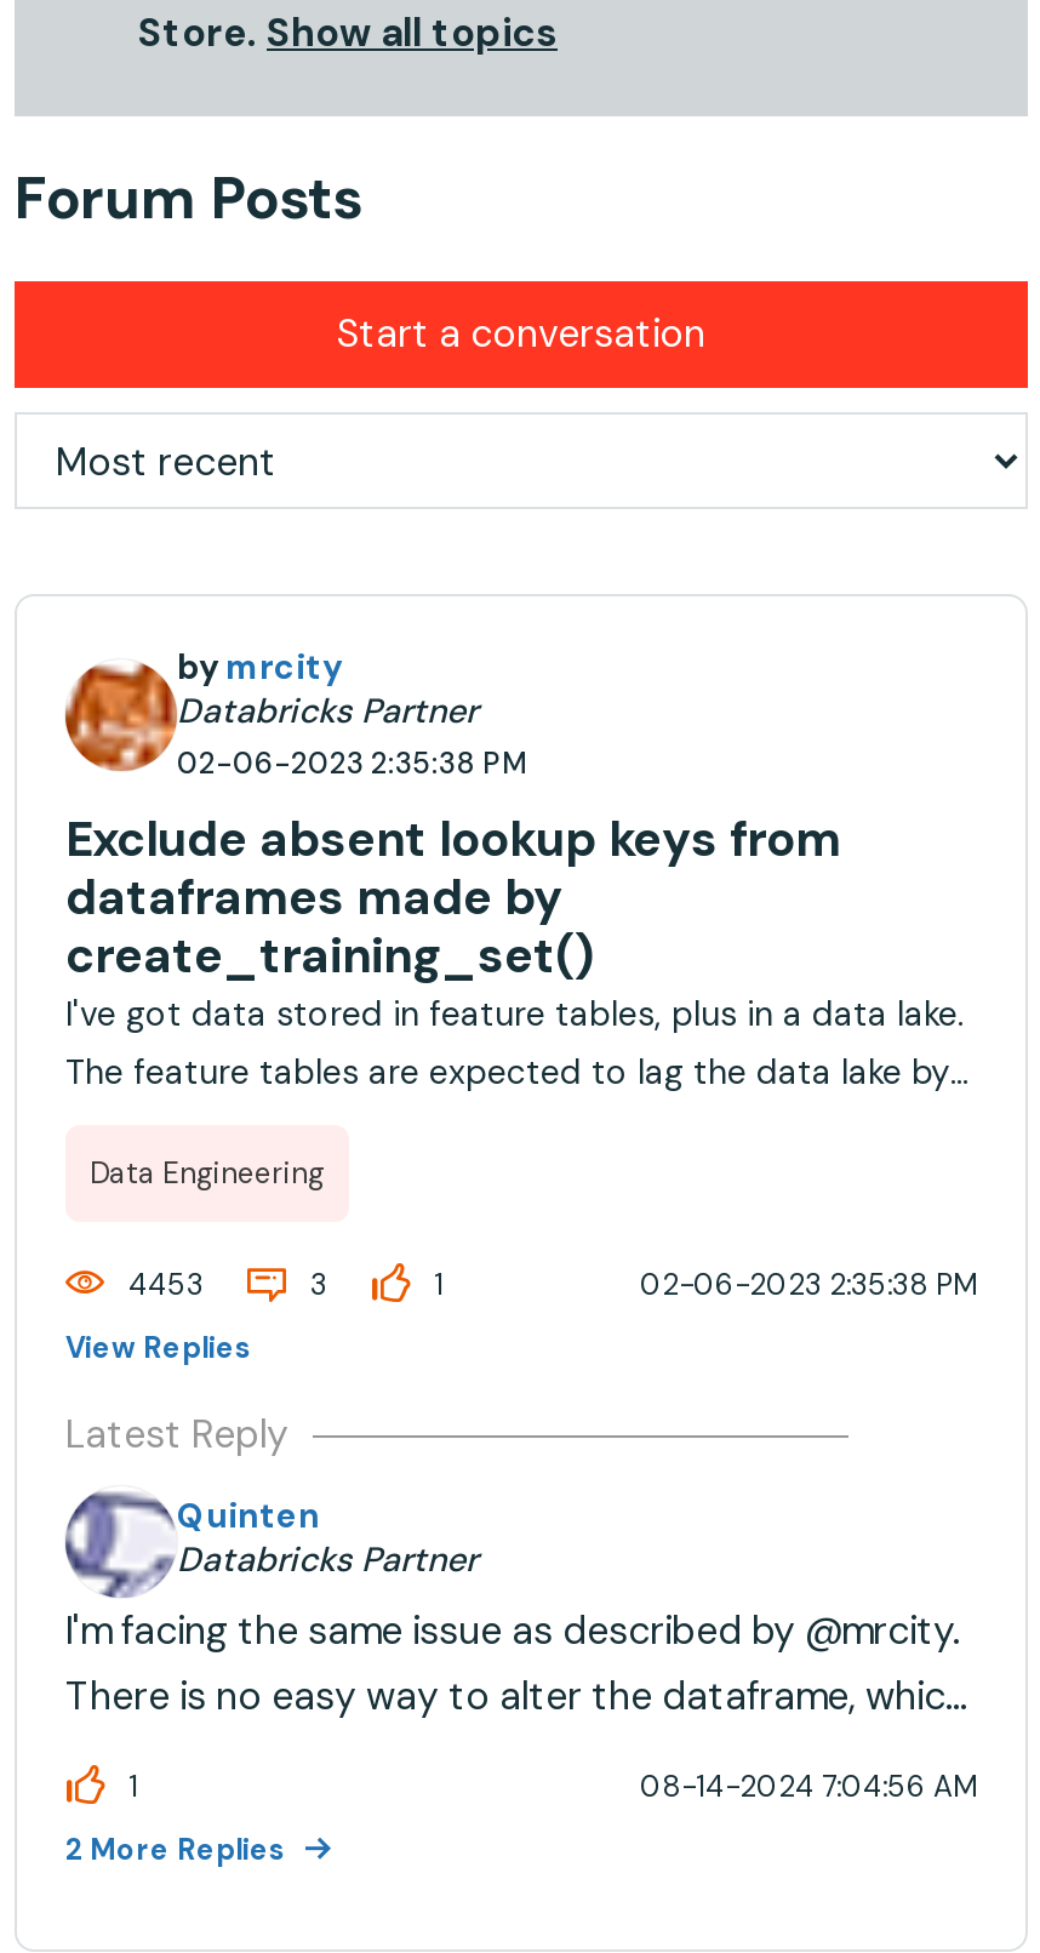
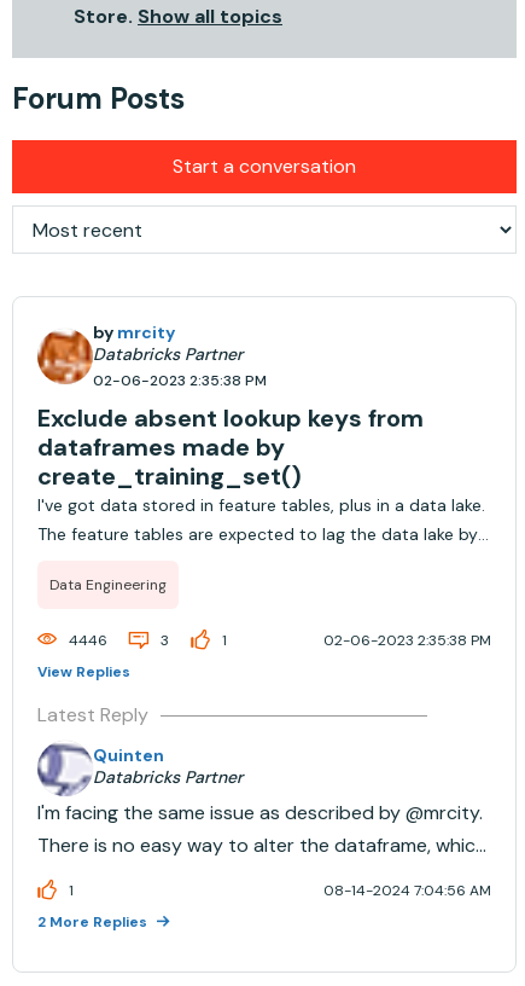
[128,1264,204,1303] 4453 -> [69,630,107,649] 4446

